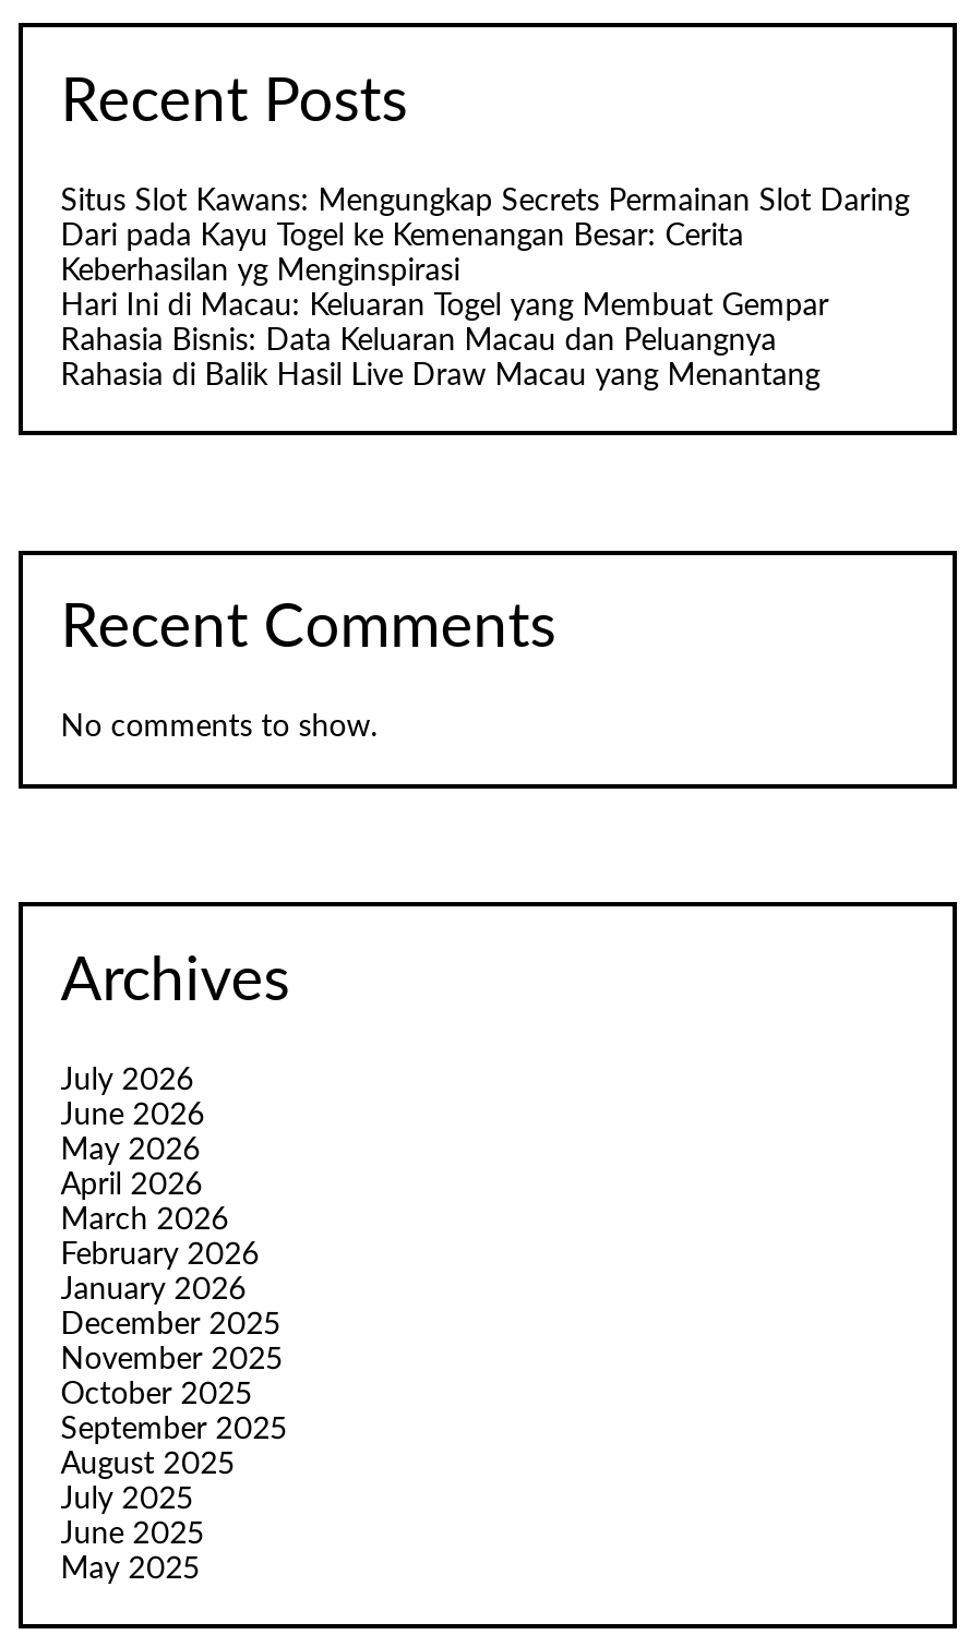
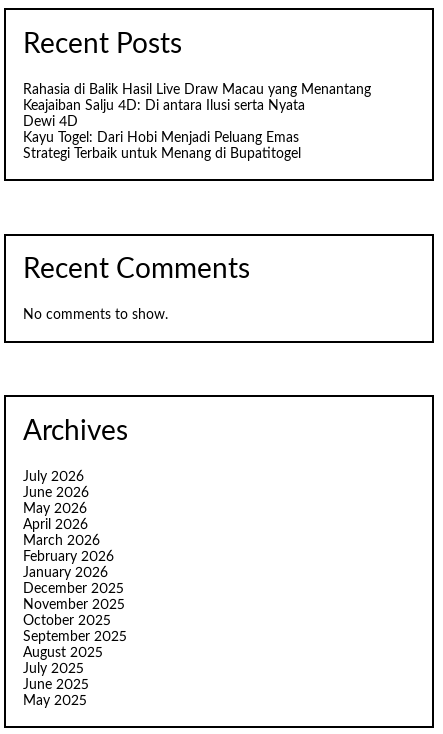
[60,186,909,356] Situs Slot Kawans: Mengungkap Secrets Permainan Slot Daring | Dari pada Kayu Togel ke Kemenangan Besar: Cerita | Keberhasilan yg Menginspirasi | Hari Ini di Macau: Keluaran Togel yang Membuat Gempar | Rahasia Bisnis: Data Keluaran Macau dan Peluangnya -> none
moved [60,360,820,391] -> [23,83,371,97]: Rahasia di Balik Hasil Live Draw Macau yang Menantang
none -> [23,99,305,161] Keajaiban Salju 4D: Di antara Ilusi serta Nyata | Dewi 4D | Kayu Togel: Dari Hobi Menjadi Peluang Emas | Strategi Terbaik untuk Menang di Bupatitogel

